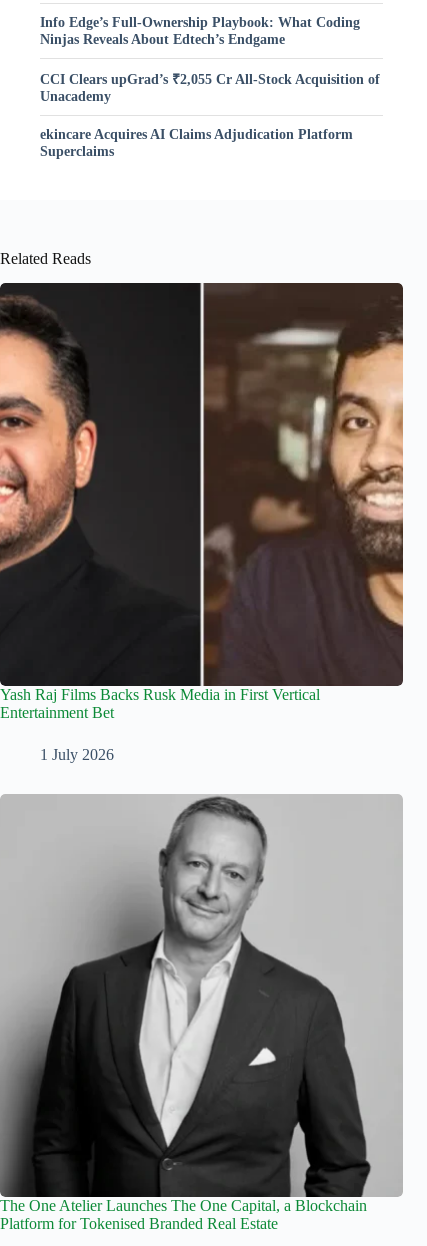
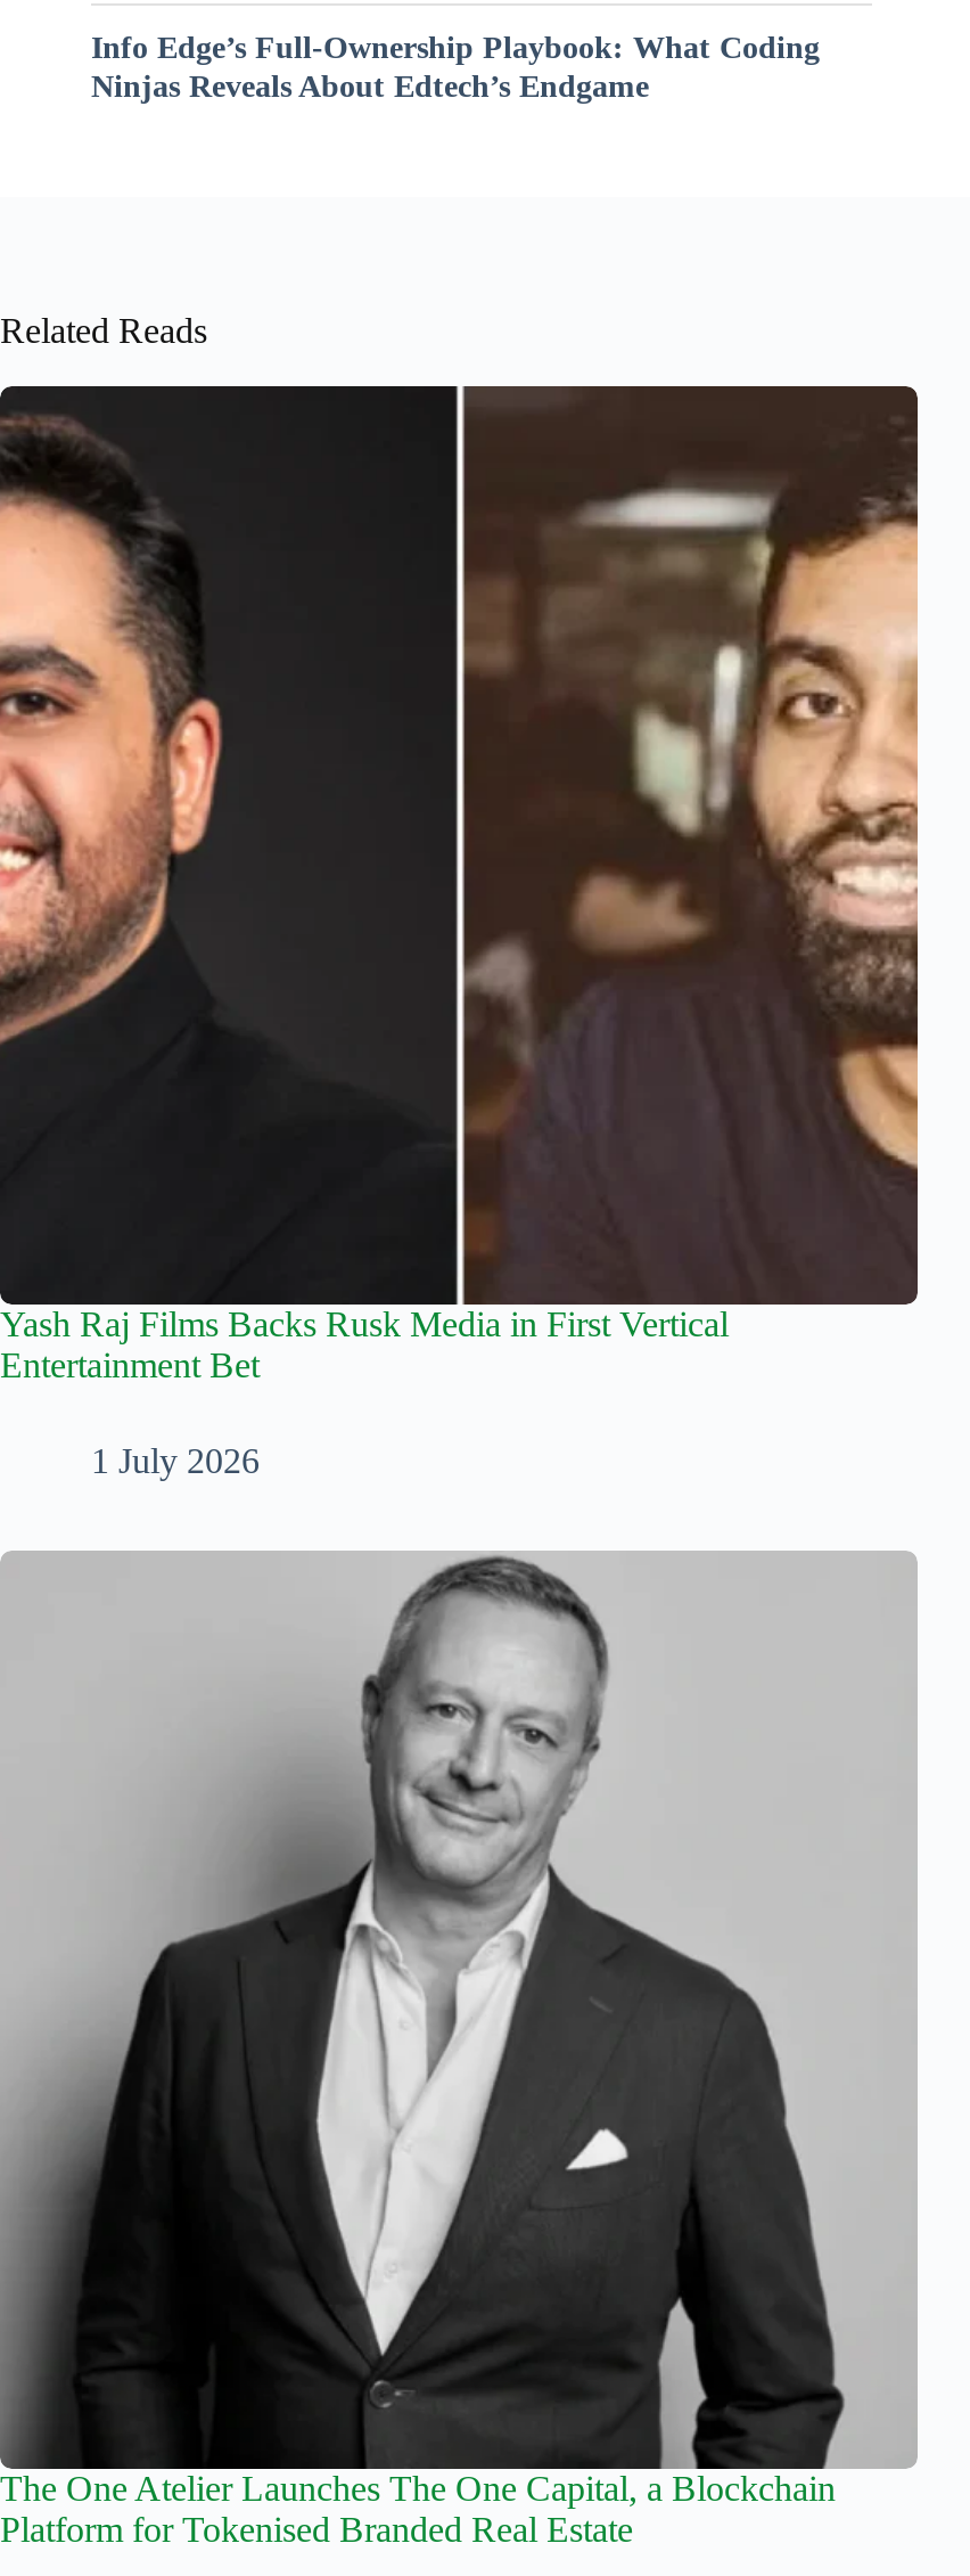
[40,71,380,159] CCI Clears upGrad’s ₹2,055 Cr All-Stock Acquisition of | Unacademy | ekincare Acquires AI Claims Adjudication Platform | Superclaims -> none

